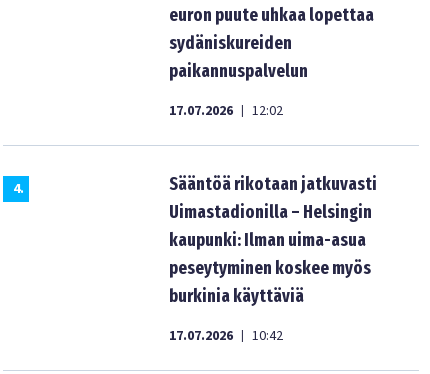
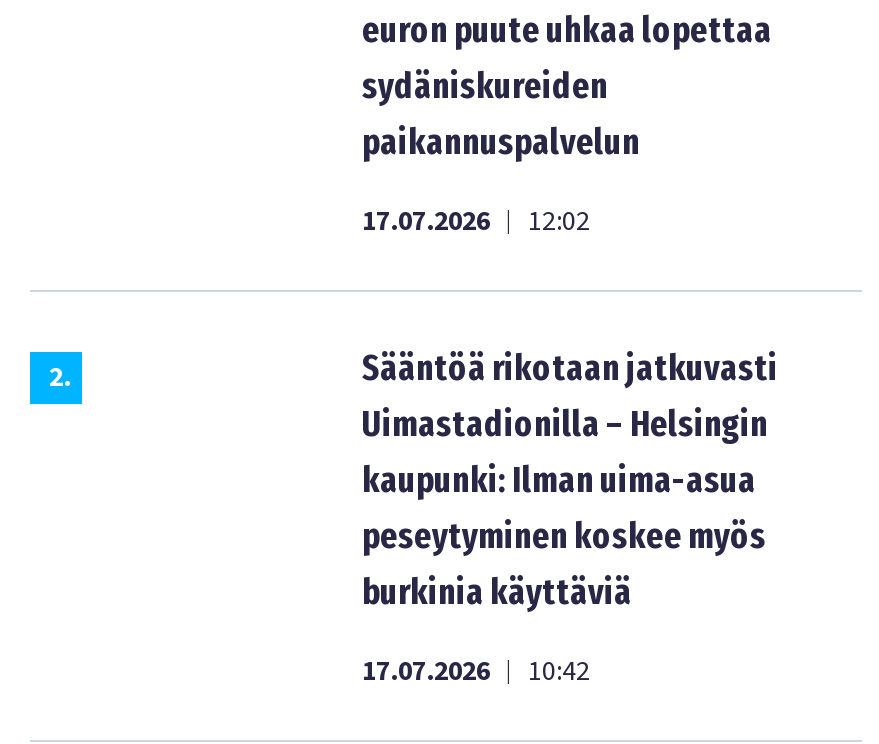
[12,179,23,199] 4. -> [49,358,71,398] 2.

